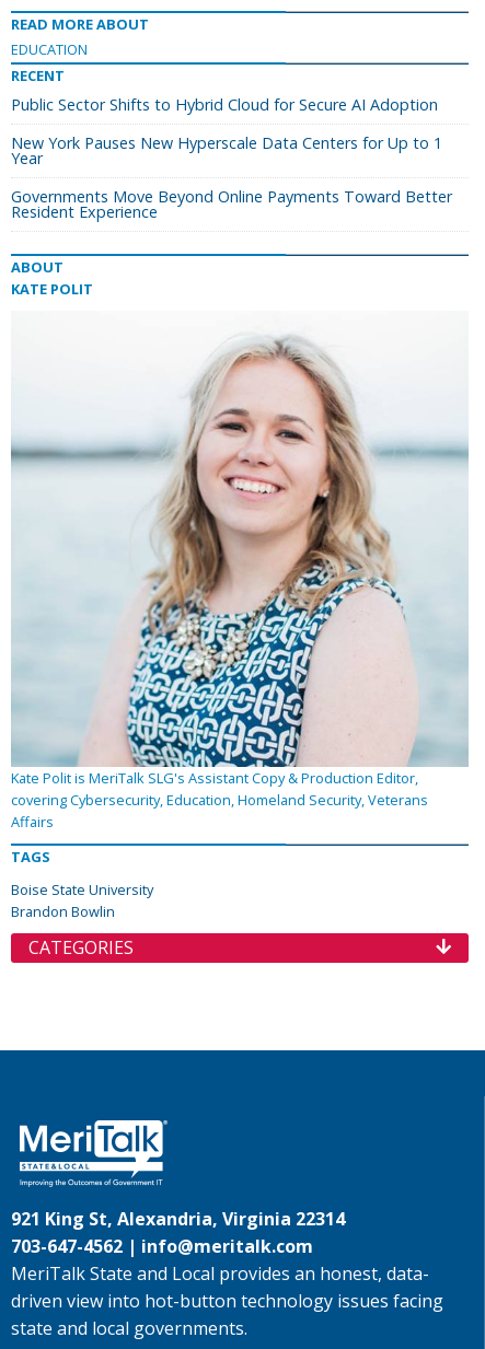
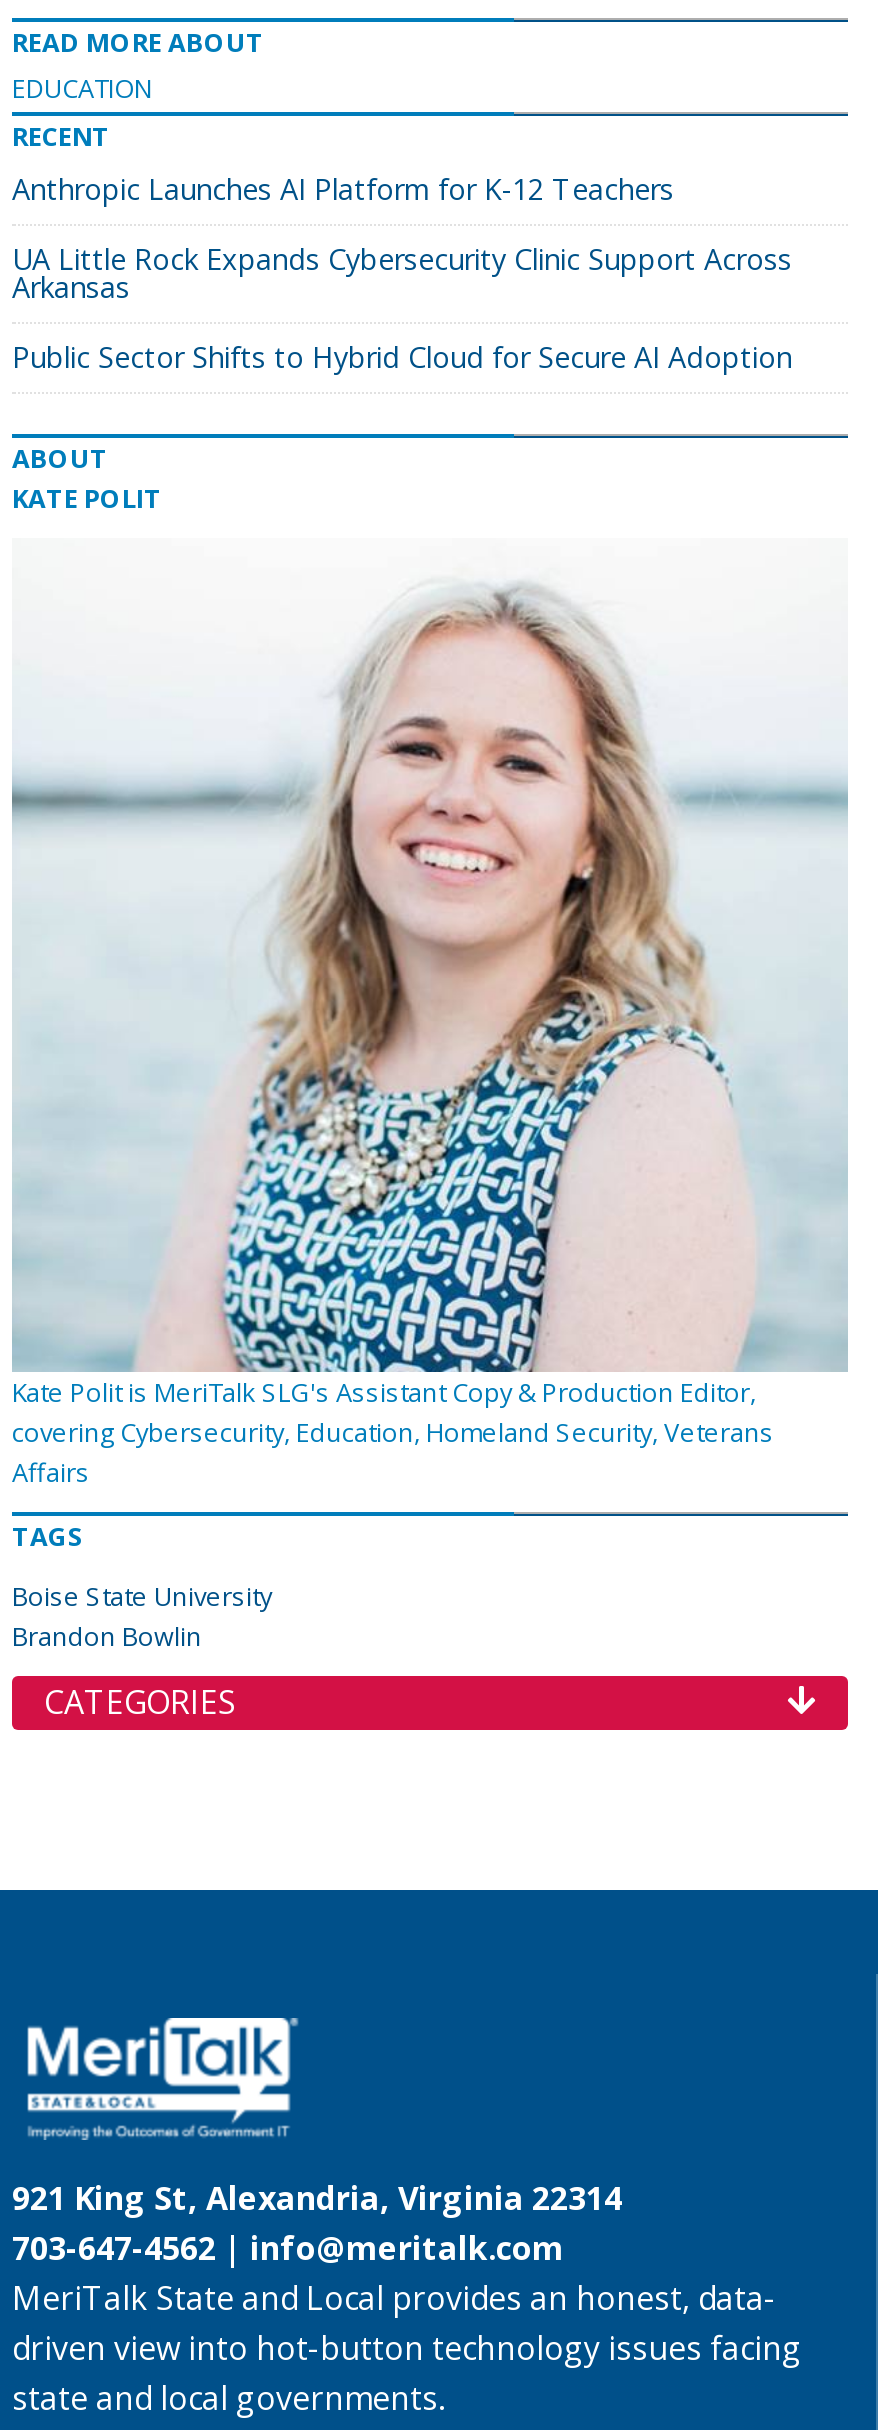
none -> [12,170,792,306] Anthropic Launches AI Platform for K-12 Teachers | UA Little Rock Expands Cybersecurity Clinic Support Across | Arkansas
moved [11,94,438,115] -> [12,338,792,376]: Public Sector Shifts to Hybrid Cloud for Secure AI Adoption
[11,132,452,222] New York Pauses New Hyperscale Data Centers for Up to 1 | Year | Governments Move Beyond Online Payments Toward Better | Resident Experience -> none

